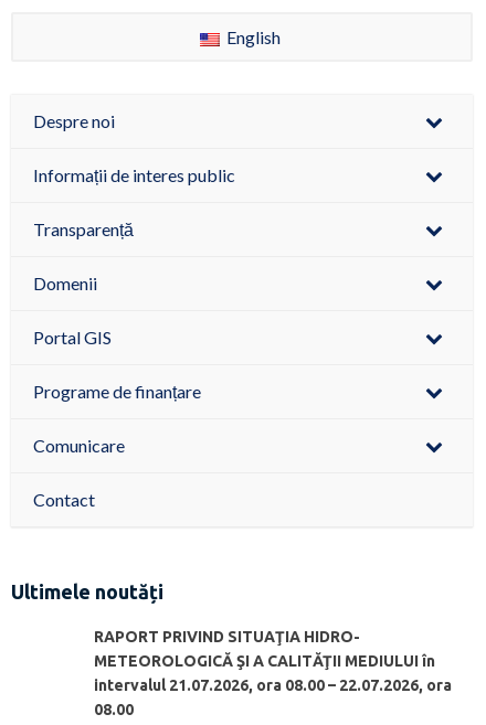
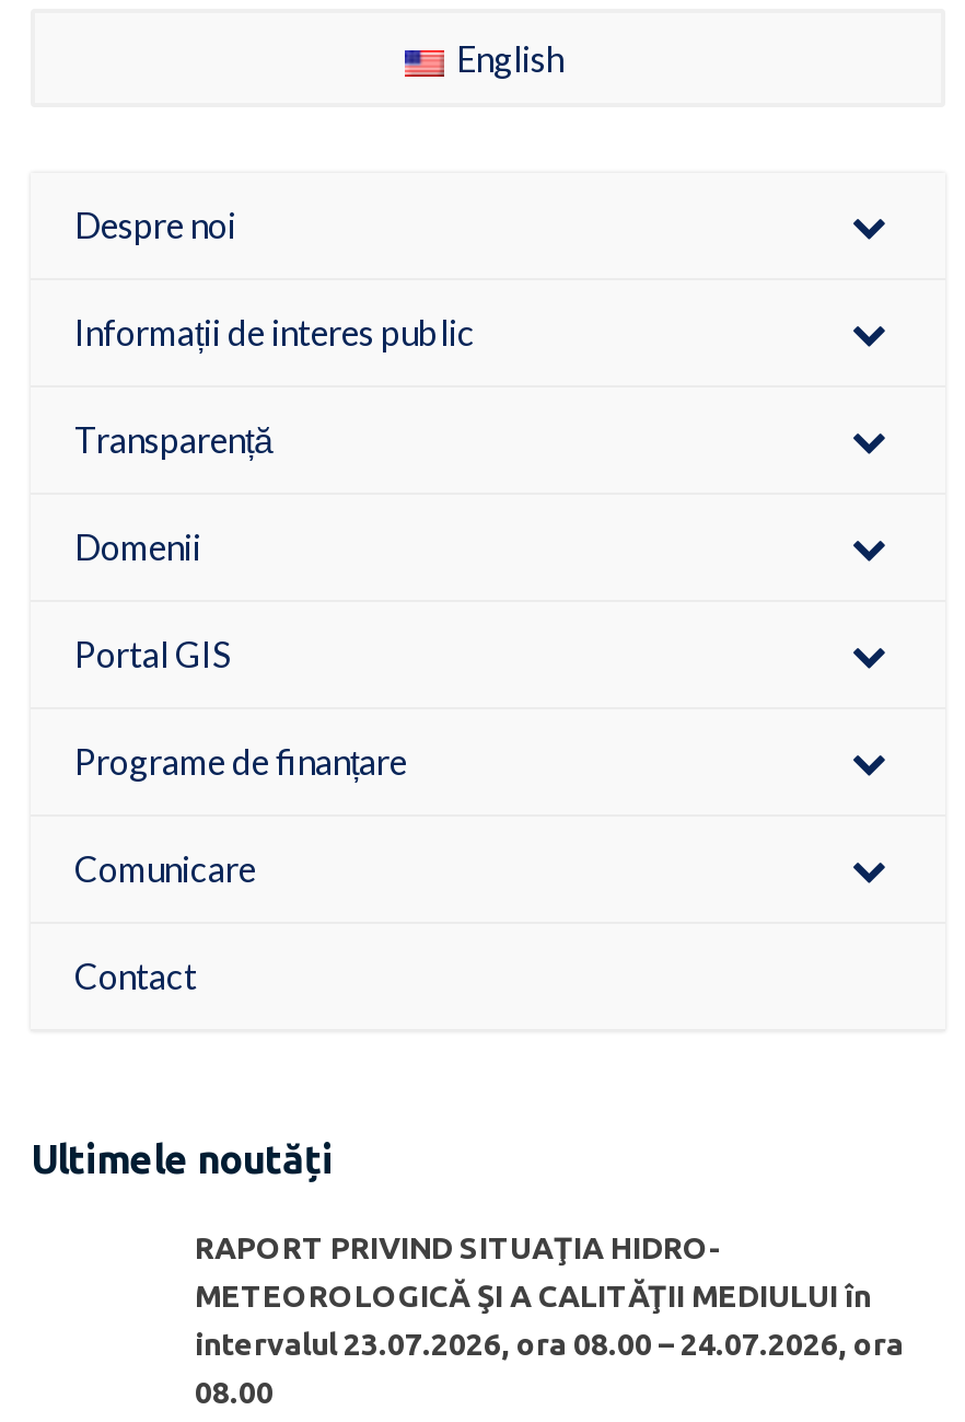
[94,676,452,694] intervalul 21.07.2026, ora 08.00 – 22.07.2026, ora -> [195,1327,904,1362] intervalul 23.07.2026, ora 08.00 – 24.07.2026, ora

